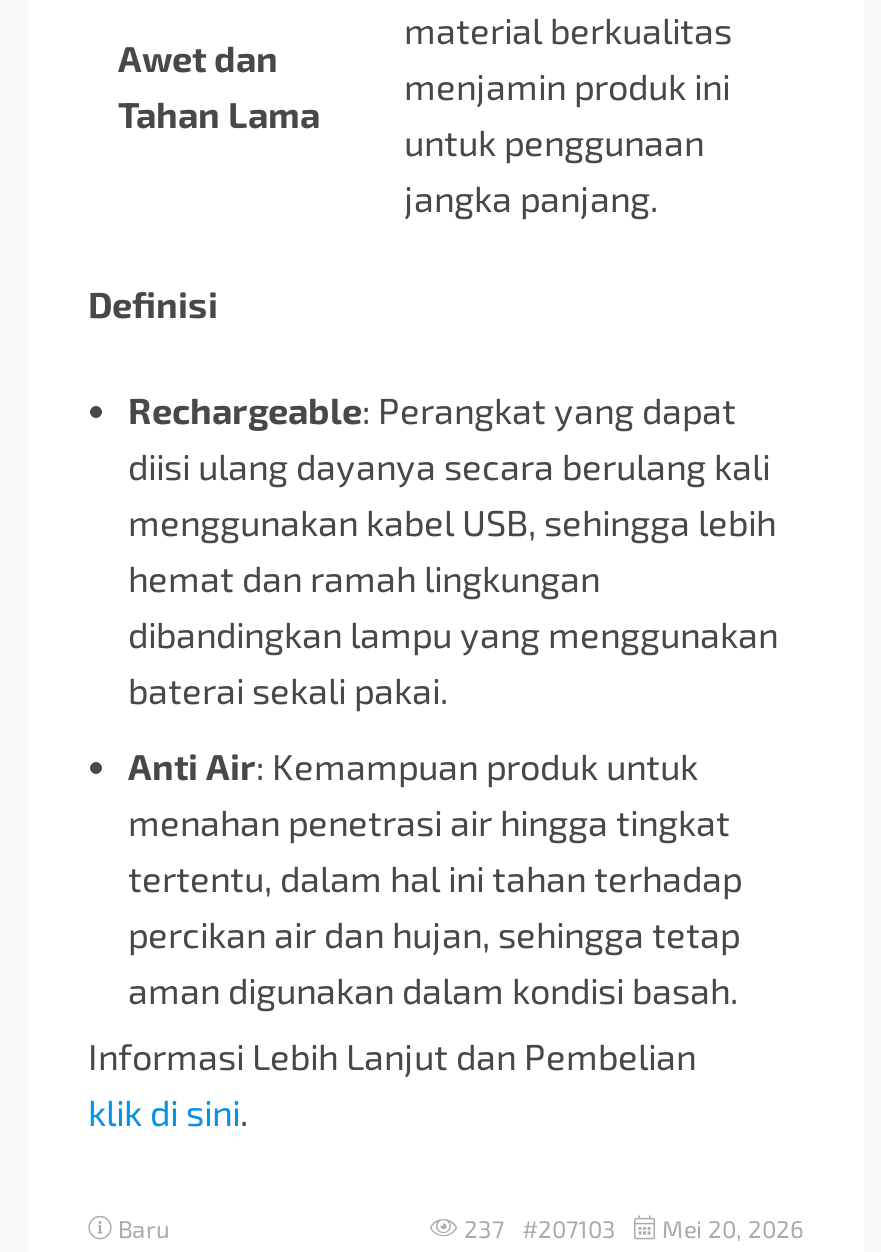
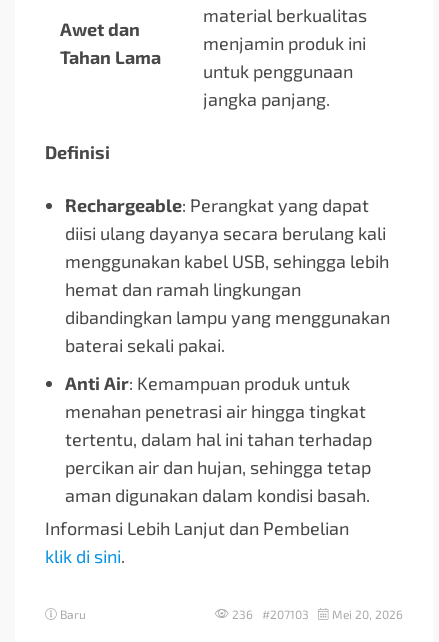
[458,1214,804,1242] 237 #207103 Mei 20, 2026 -> [229,607,403,621] 236 #207103 Mei 20, 2026

